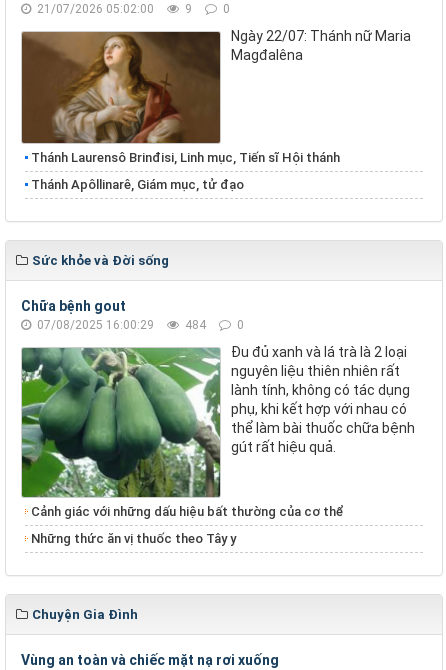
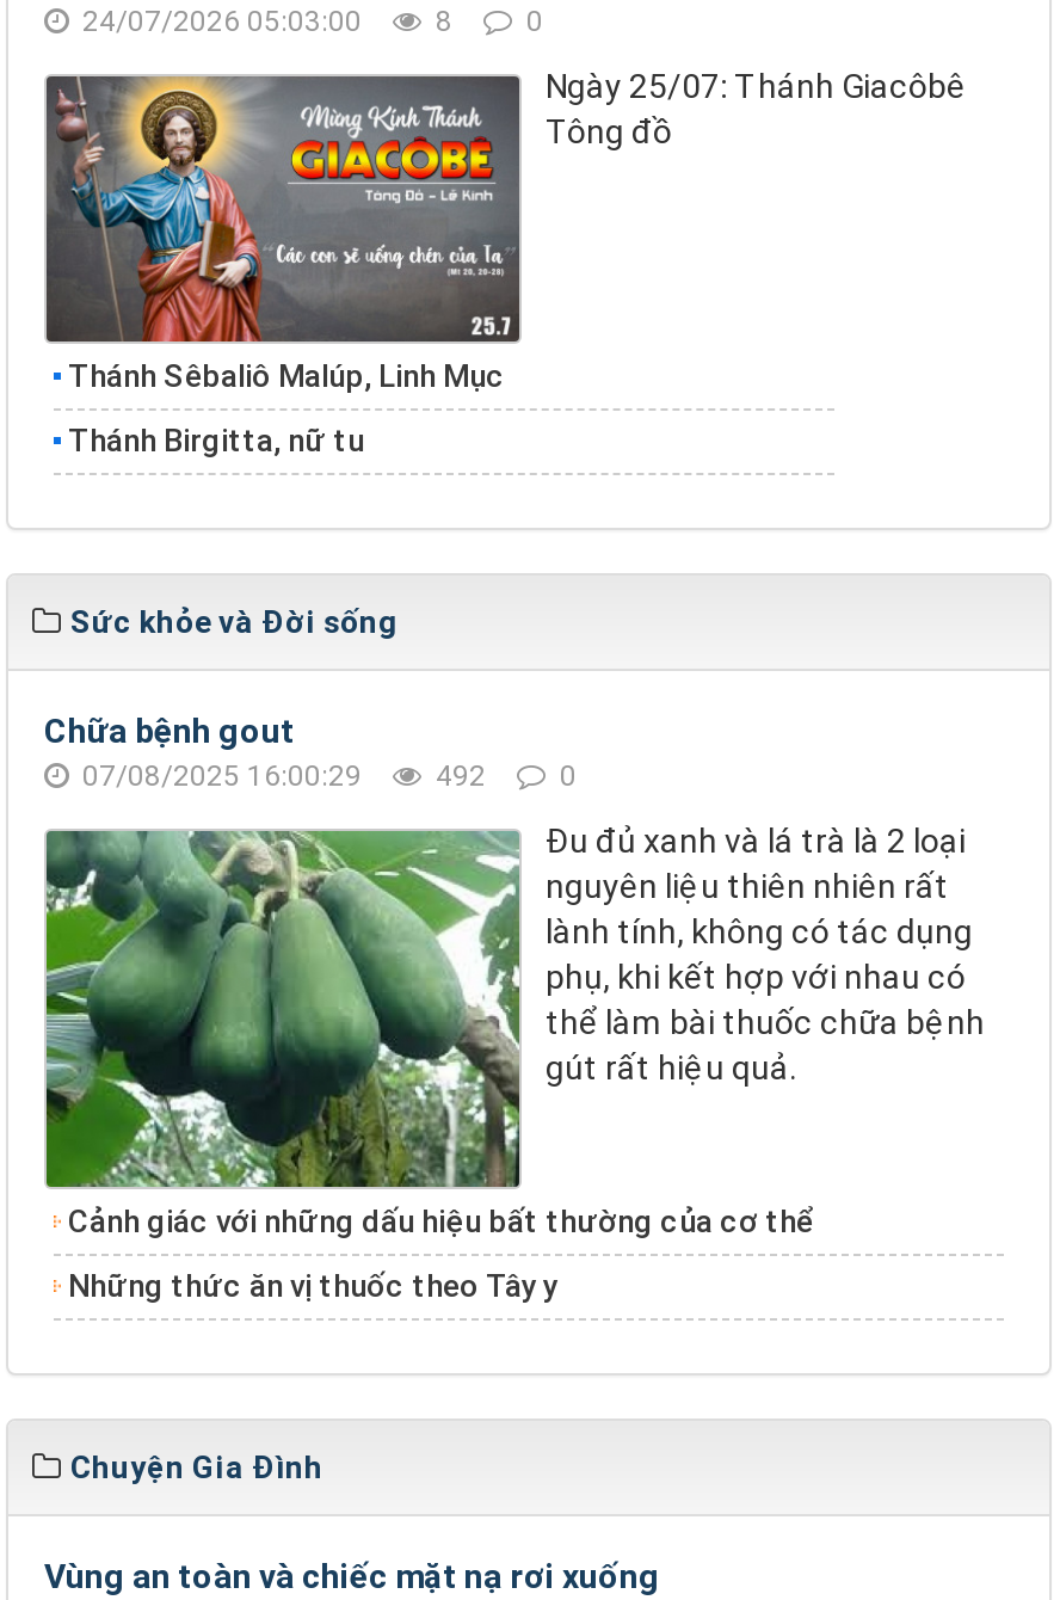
[34,2,154,16] 21/07/2026 05:02:00 -> [75,5,362,38] 24/07/2026 05:03:00
[182,2,192,16] 9 -> [429,5,452,38] 8
[22,32,340,165] [image] | Thánh Laurensô Brinđisi, Linh mục, Tiến sĩ Hội thánh -> [47,76,519,395] [image] | Thánh Sêbaliô Malúp, Linh Mục
[231,28,411,63] Ngày 22/07: Thánh nữ Maria | Magđalêna -> [546,67,966,151] Ngày 25/07: Thánh Giacôbê | Tông đồ
[31,177,244,192] Thánh Apôllinarê, Giám mục, tử đạo -> [68,424,364,460] Thánh Birgitta, nữ tu
[34,318,244,332] 07/08/2025 16:00:29 484 0 -> [75,761,577,794] 07/08/2025 16:00:29 492 0

